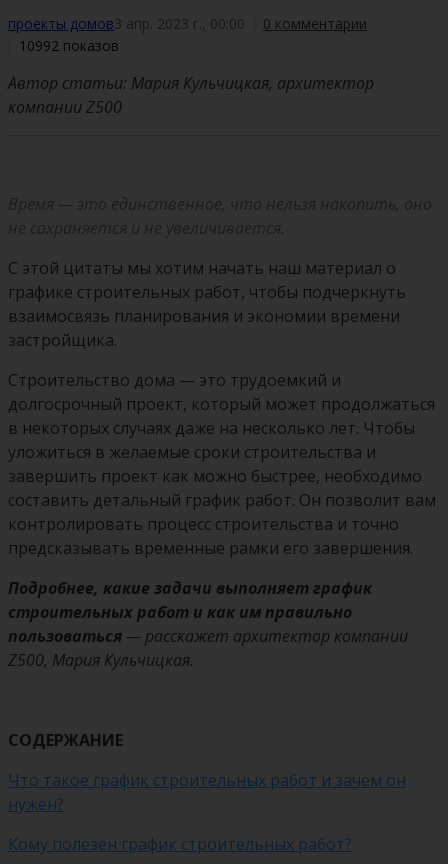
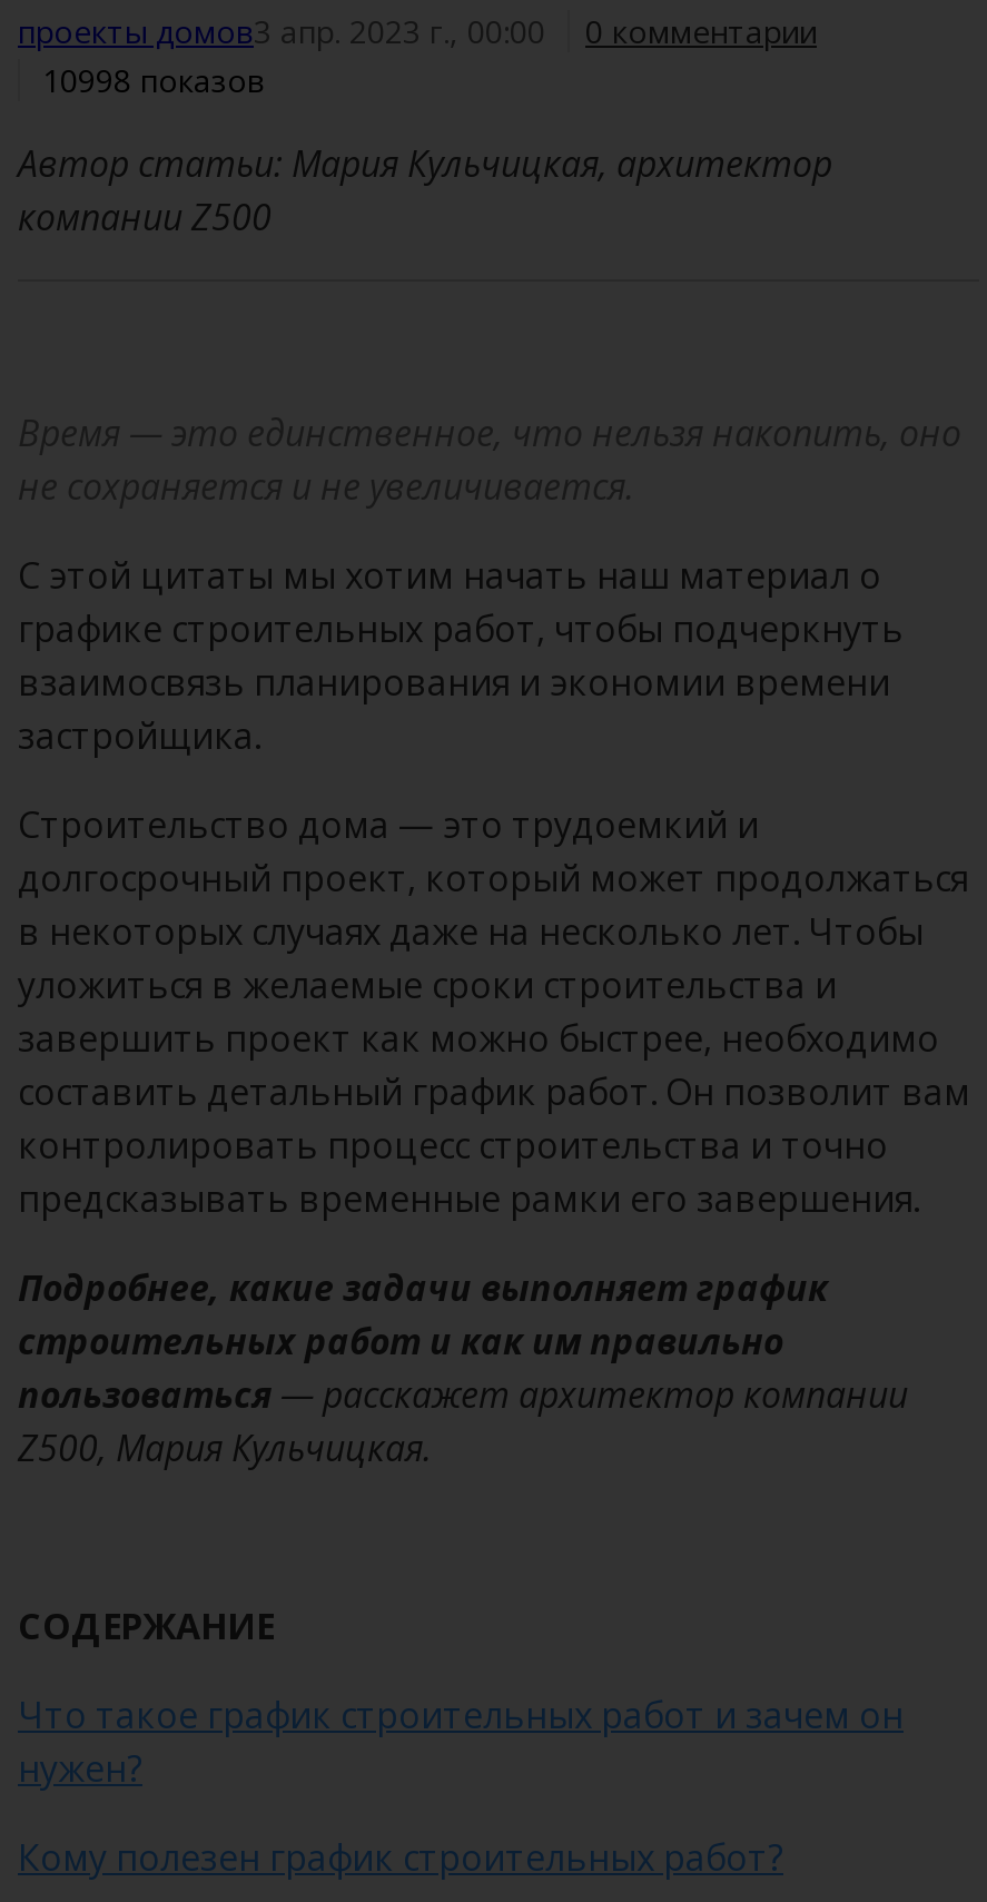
[19,36,119,55] 10992 показов -> [42,59,265,101] 10998 показов

